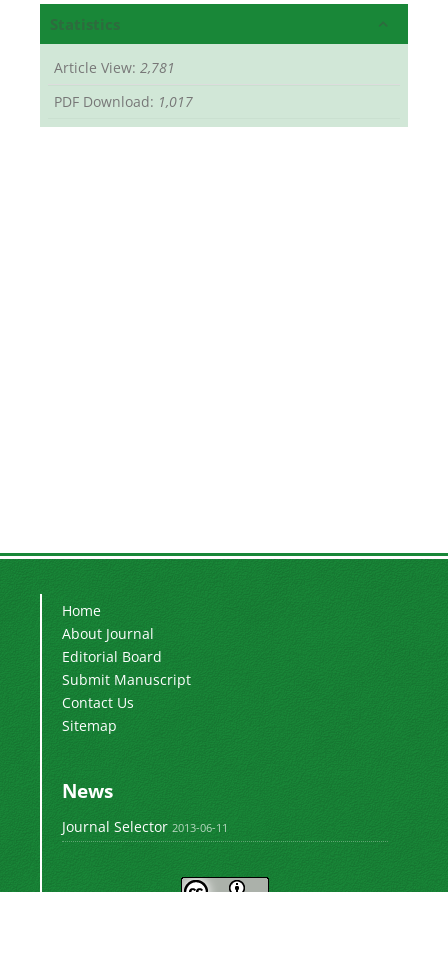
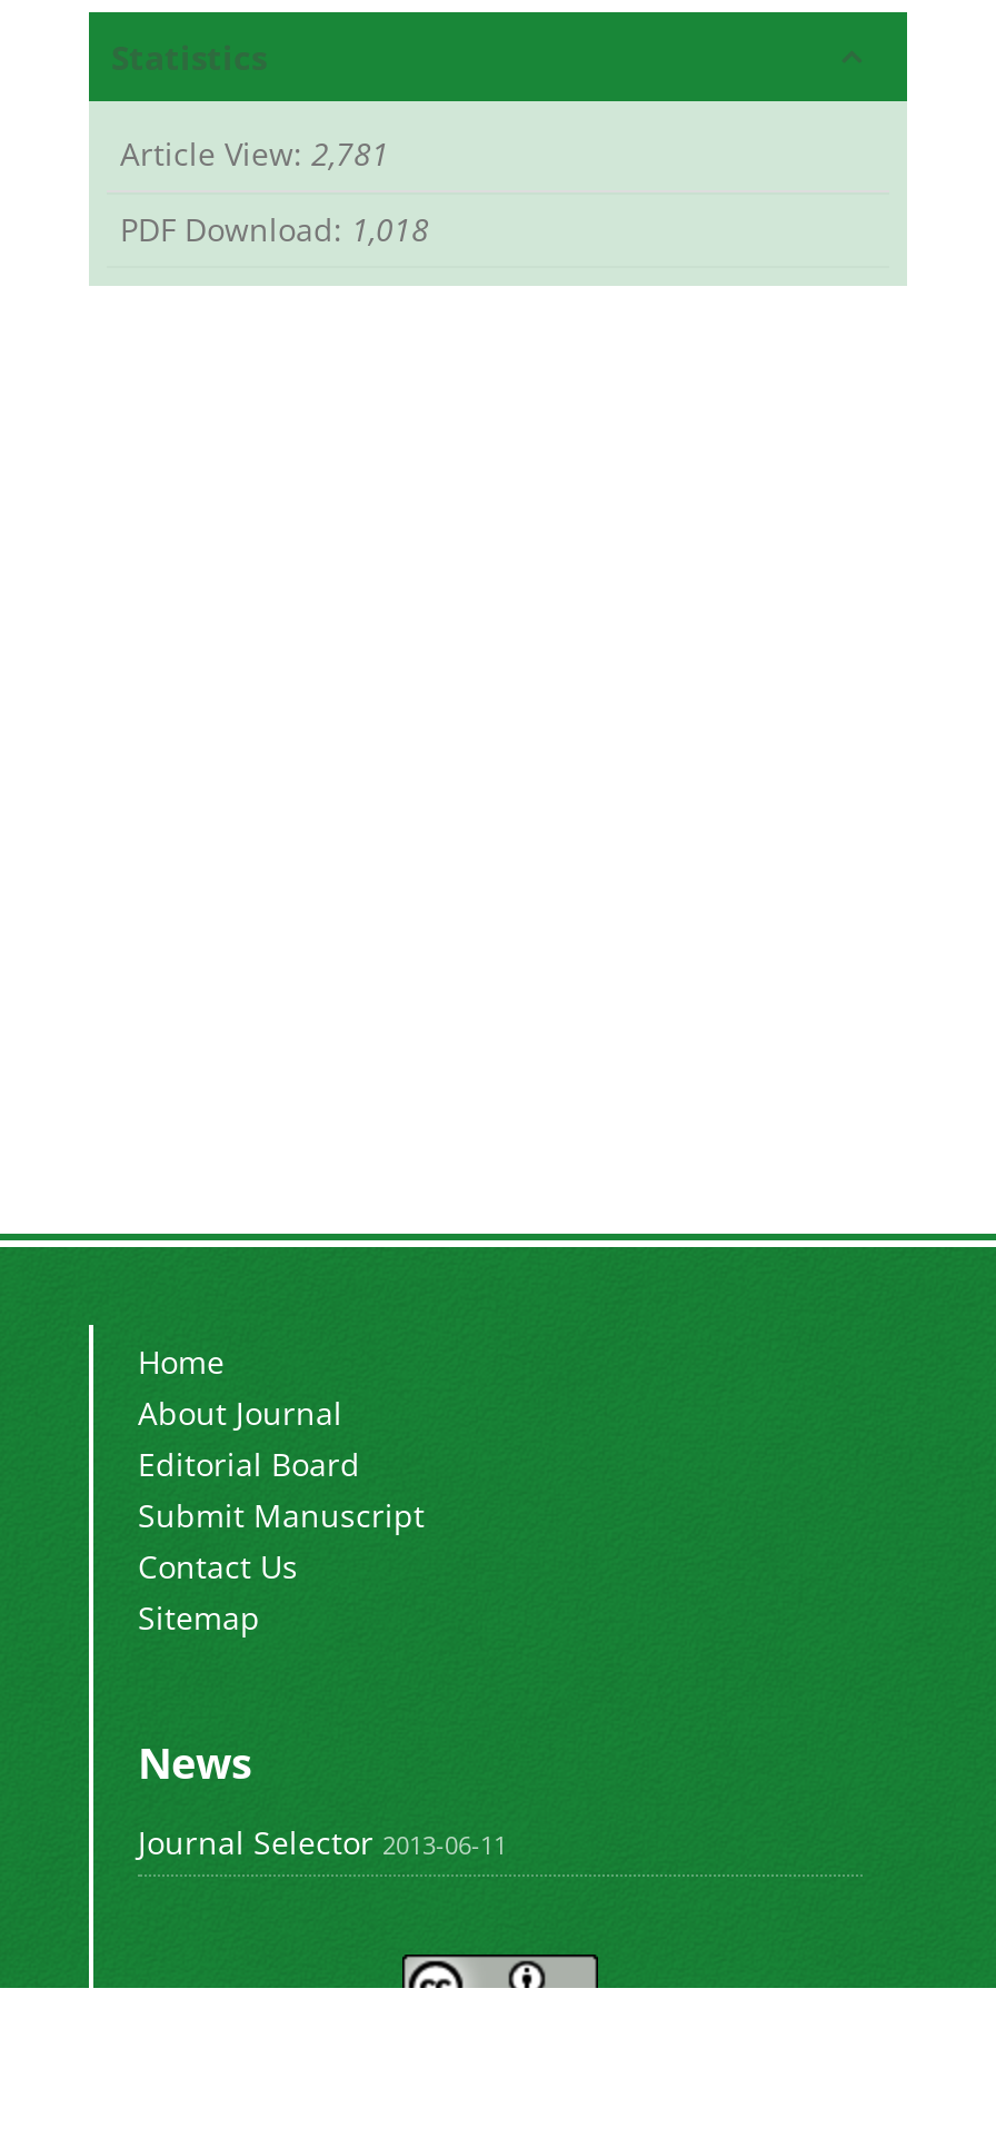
[54,92,193,111] PDF Download: 1,017 -> [120,208,429,250] PDF Download: 1,018

